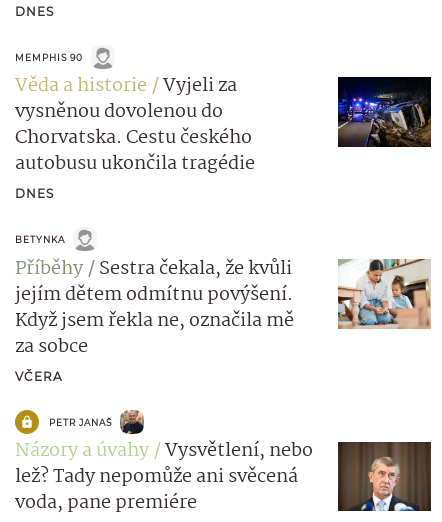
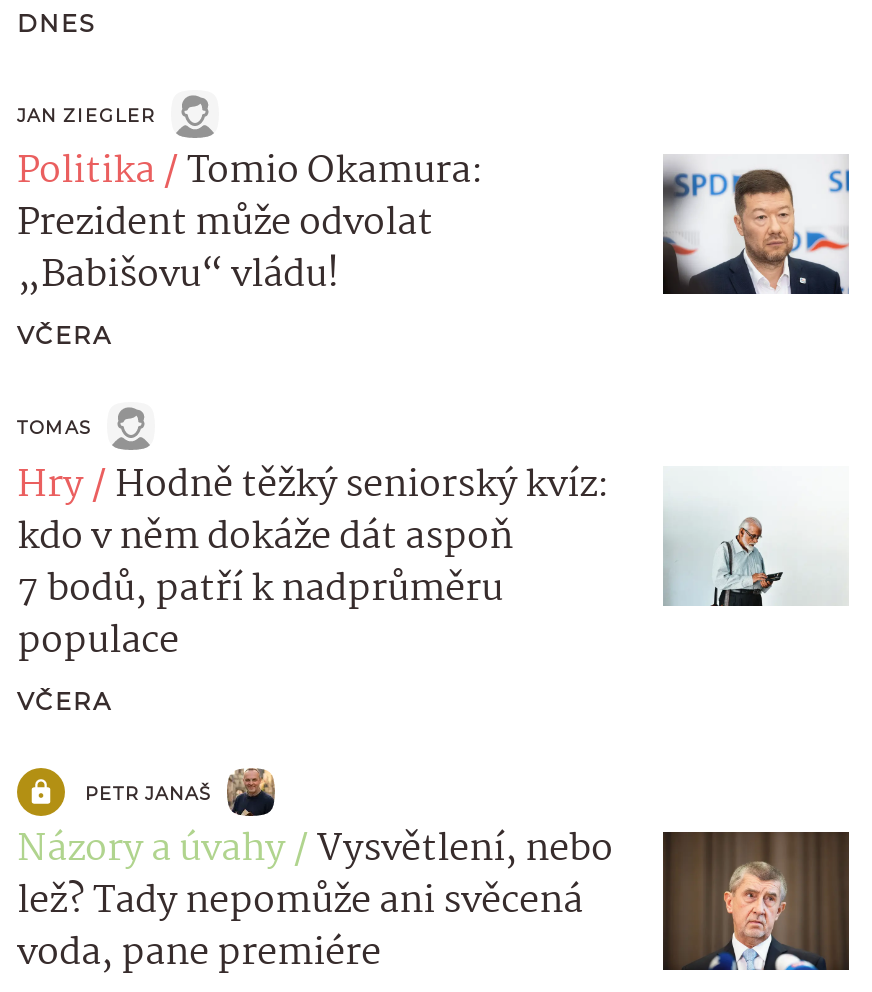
[15,52,255,201] MEMPHIS 90 | Věda a historie Vyjeli za | vysněnou dovolenou do | Chorvatska. Cestu českého | autobusu ukončila tragédie | DNES -> [17,104,483,350] JAN ZIEGLER | Politika Tomio Okamura: | Prezident může odvolat | „Babišovu“ vládu! | VČERA
[337,76,432,148] [image] -> [661,154,851,296] [image]
[15,234,294,362] BETYNKA | Příběhy Sestra čekala, že kvůli | jejím dětem odmítnu povýšení. | Když jsem řekla ne, označila mě | za sobce -> [17,416,609,671] TOMAS | Hry Hodně těžký seniorský kvíz: | kdo v něm dokáže dát aspoň | 7 bodů, patří k nadprůměru | populace
[338,258,431,329] [image] -> [663,498,847,608] [image]

